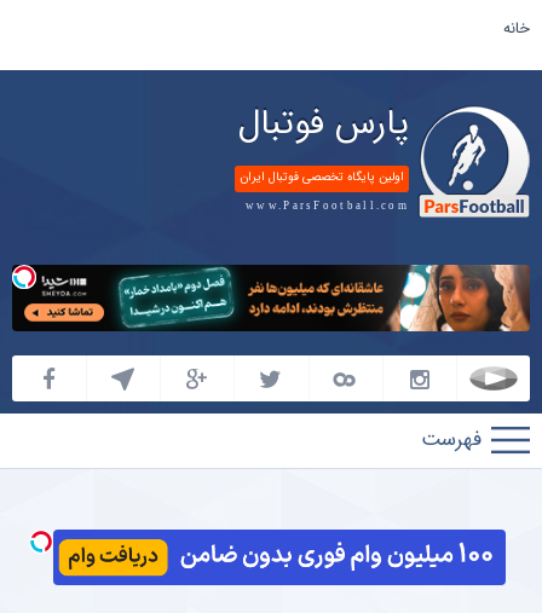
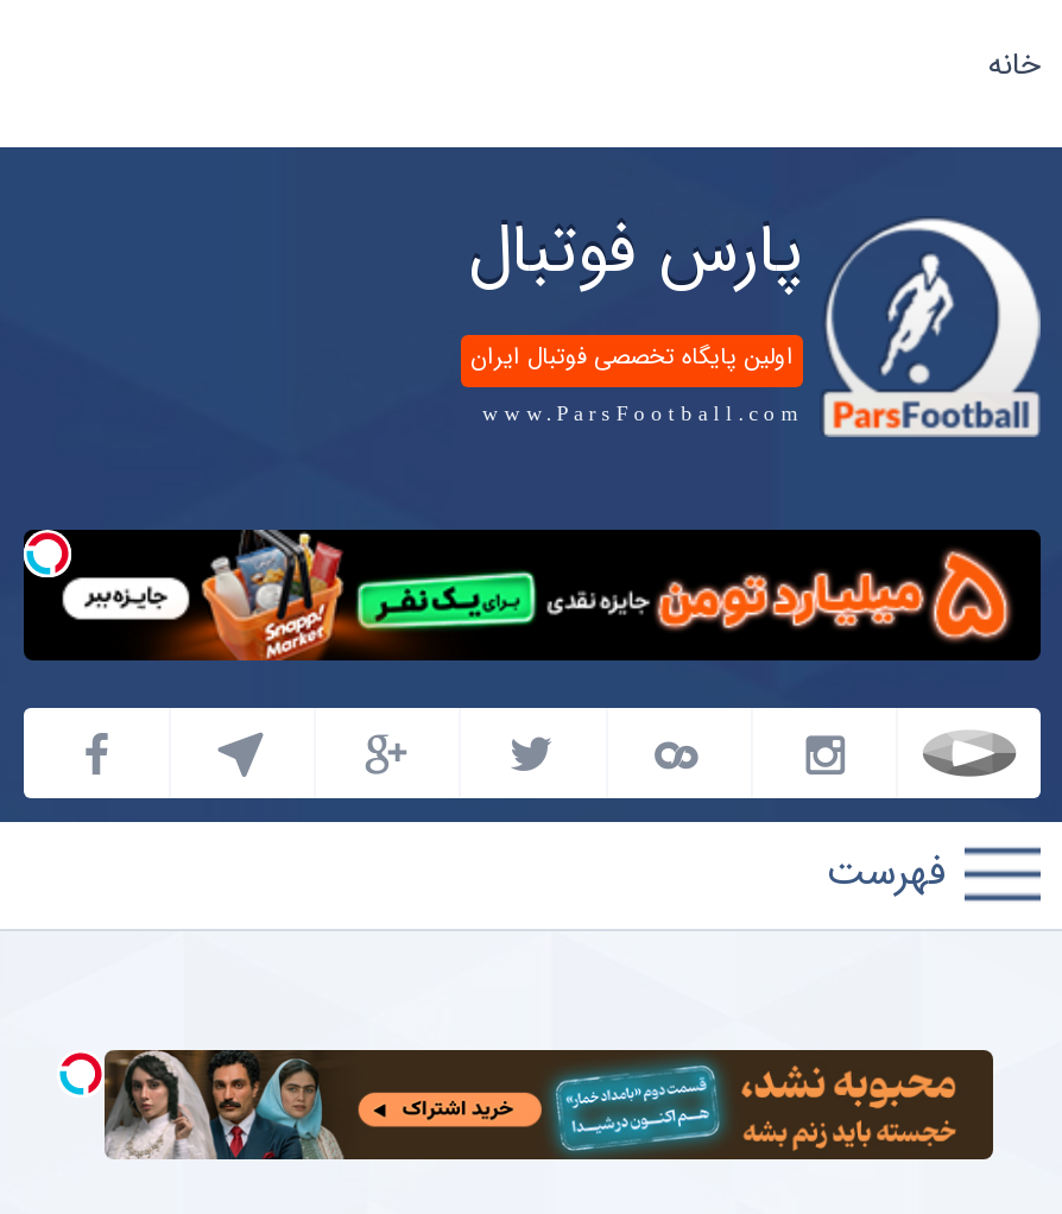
[23,264,530,332] [image] -> [48,527,1041,663] [image]
[52,528,507,586] [image] -> [102,1048,995,1162] [image]

